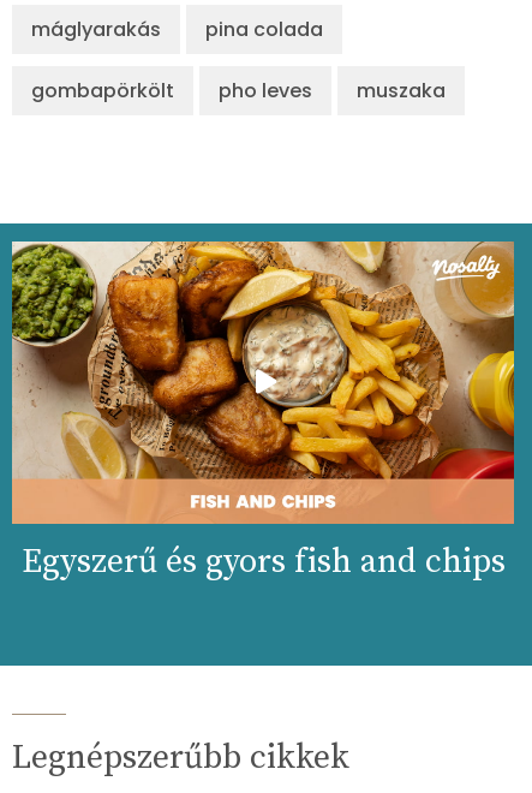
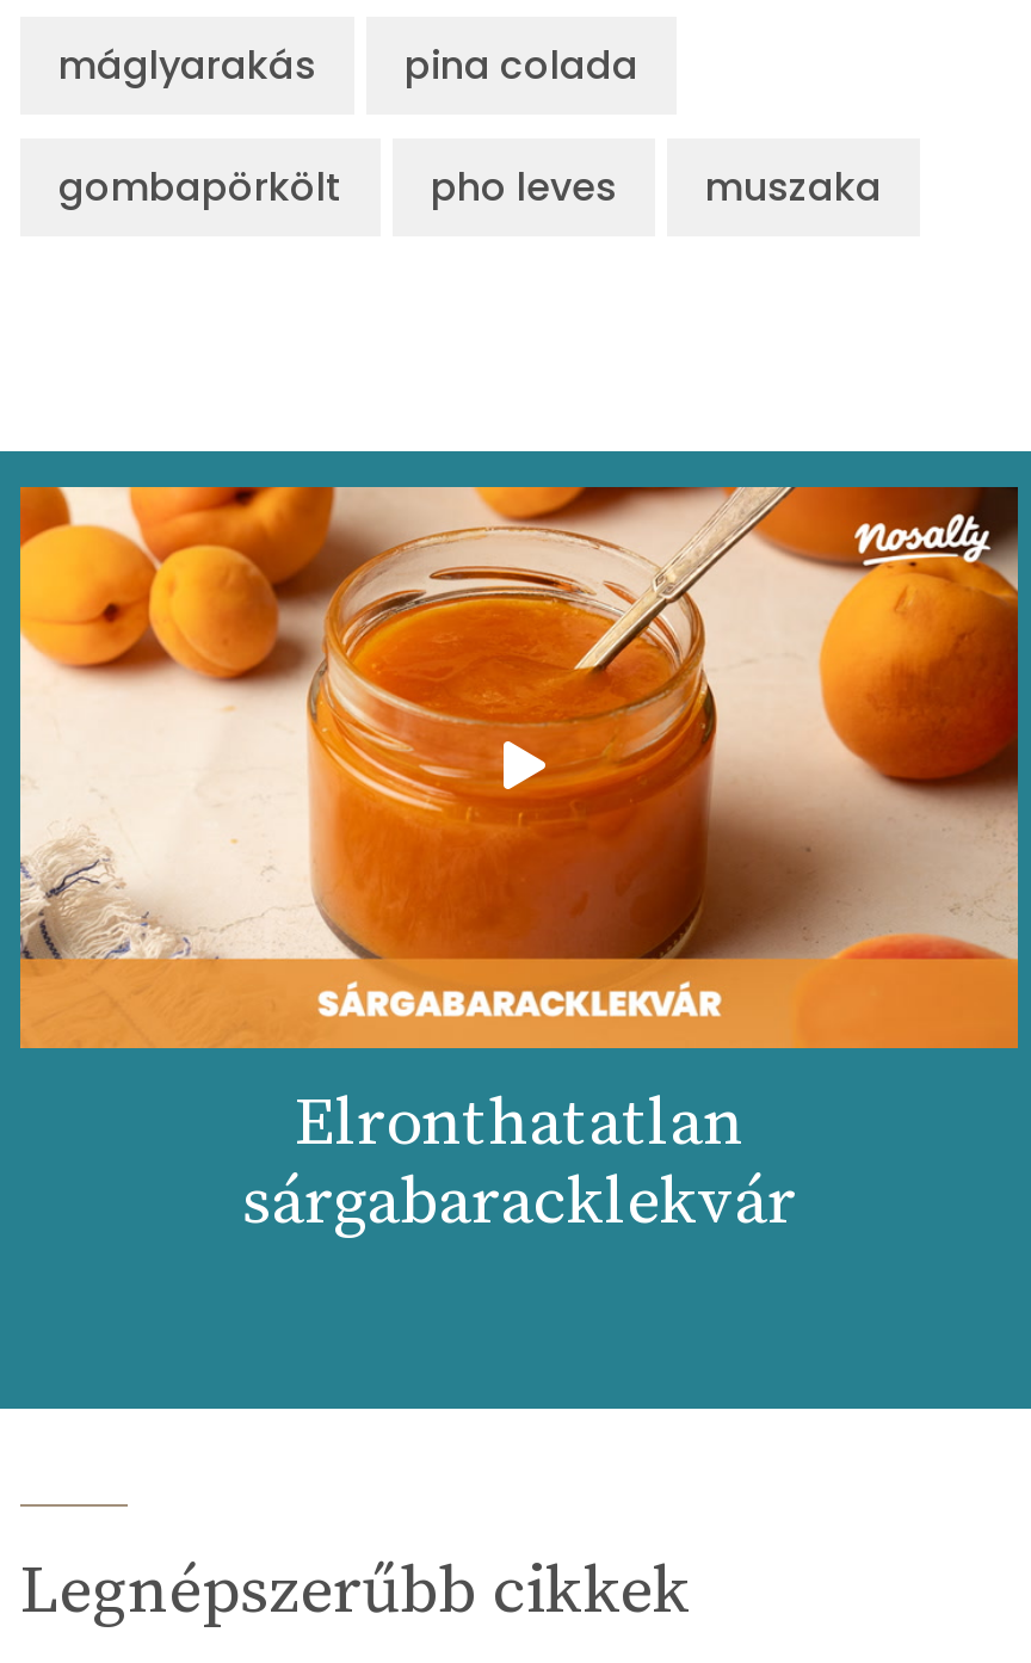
[11,240,515,583] [image] | Egyszerű és gyors fish and chips -> [18,485,1020,1245] [image] | Elronthatatlan | sárgabaracklekvár

